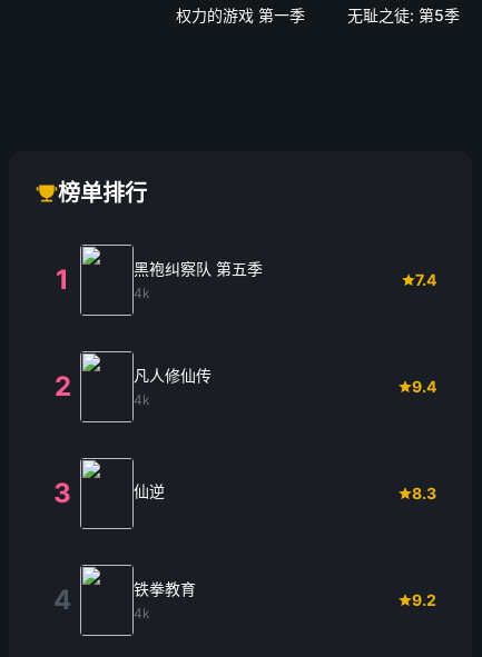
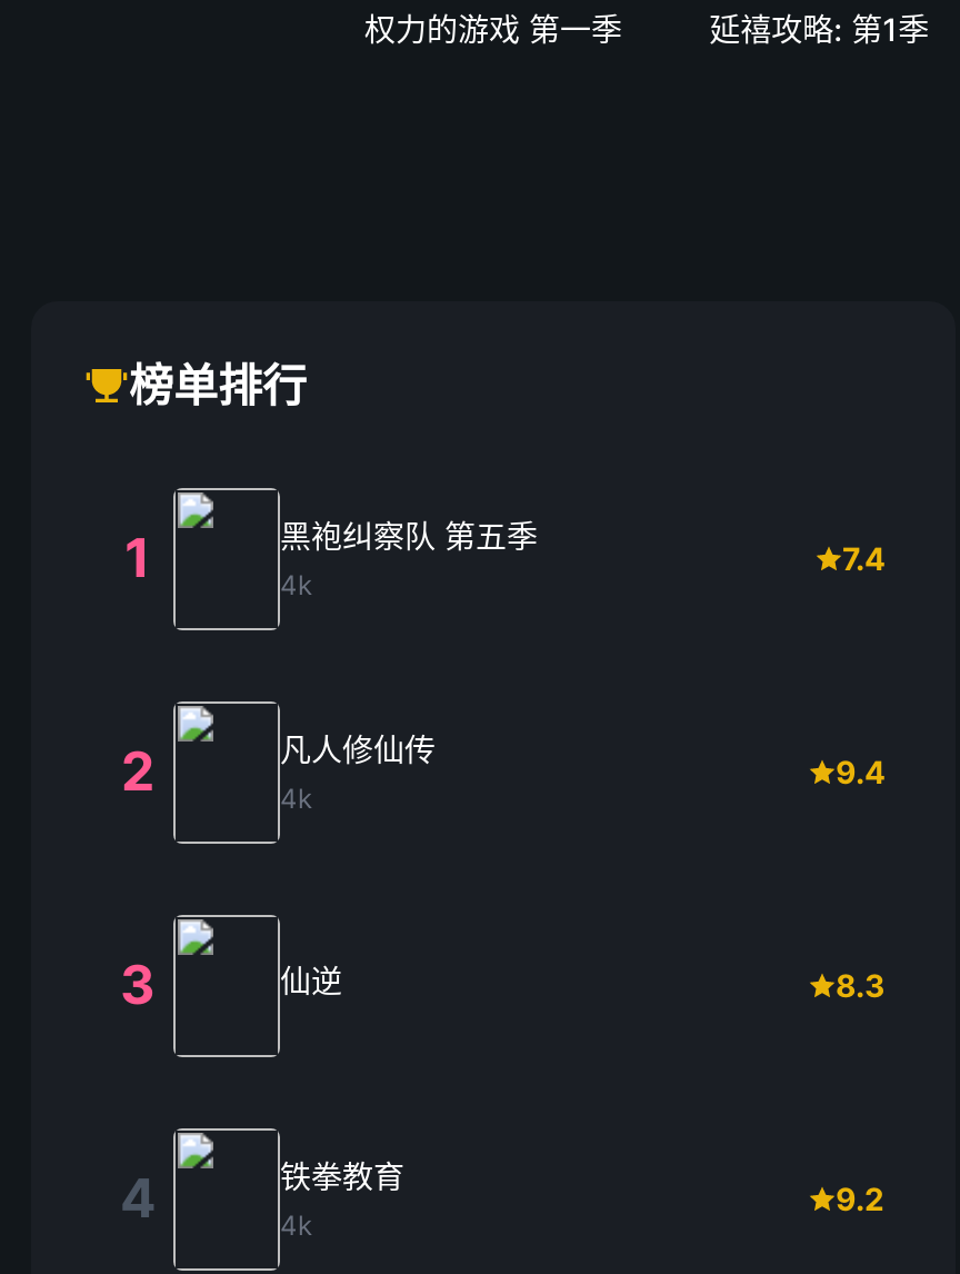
[347,6,460,24] 无耻之徒: 第5季 -> [709,10,929,48] 延禧攻略: 第1季

